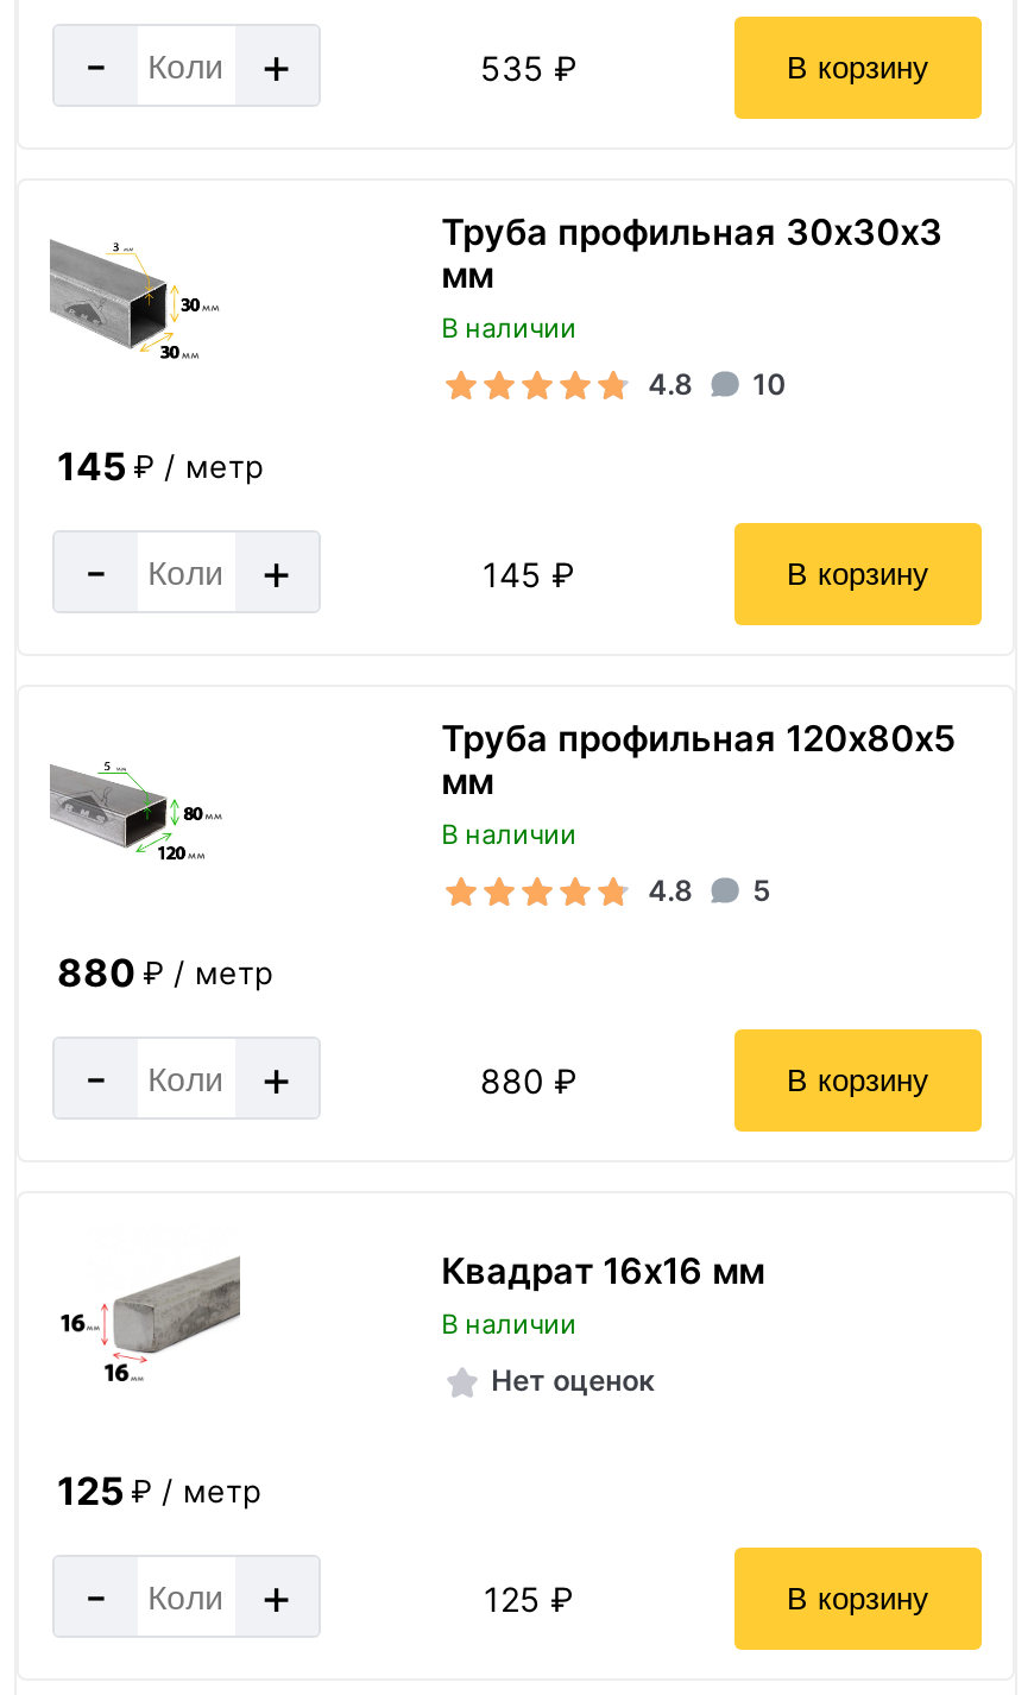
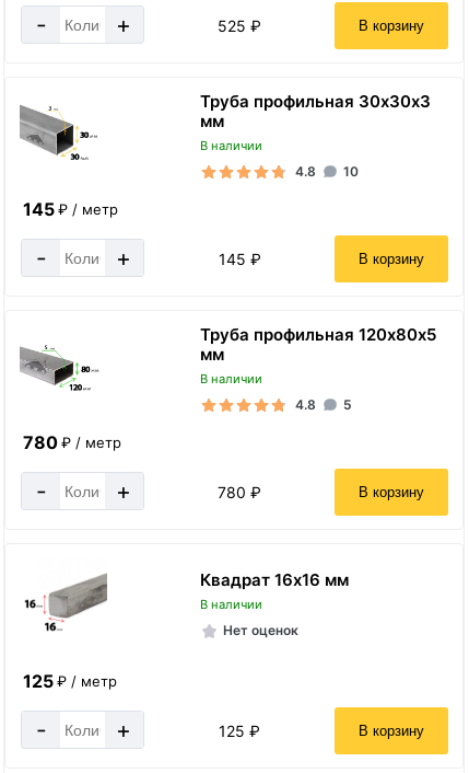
[480,46,578,87] 535 ₽ -> [218,16,262,34] 525 ₽
[57,948,273,996] 880 ₽ / метр -> [23,431,121,453] 780 ₽ / метр
[480,1060,578,1100] 880 ₽ -> [218,483,262,501] 780 ₽

